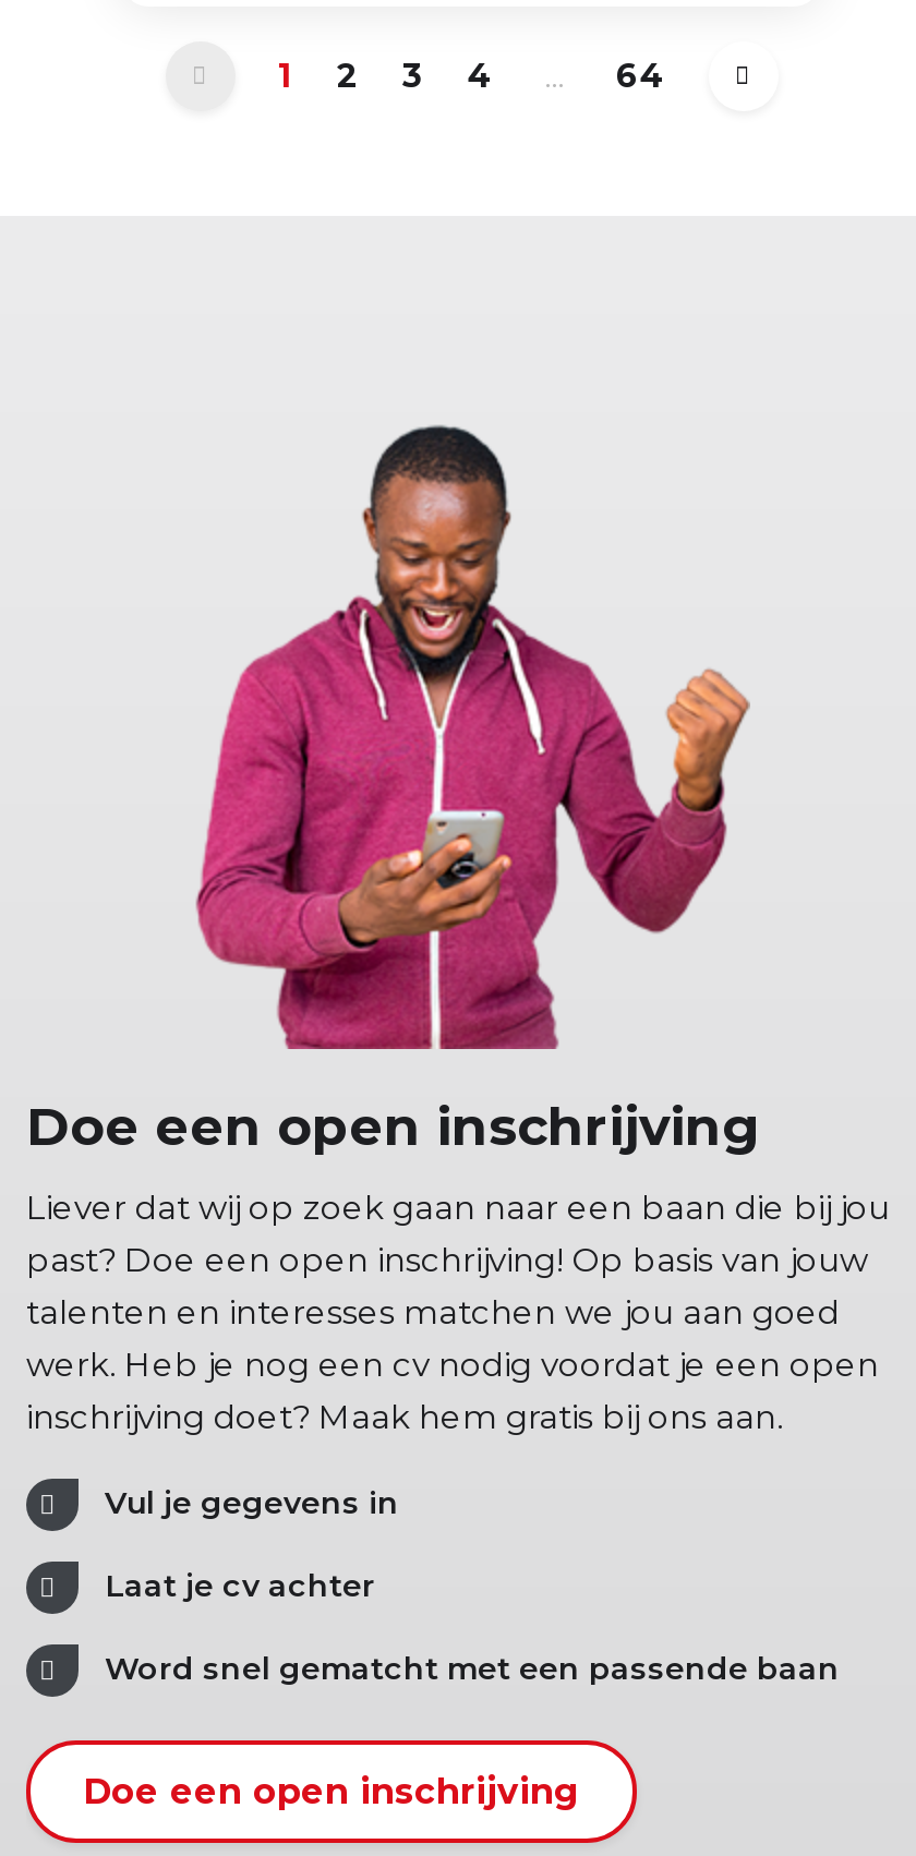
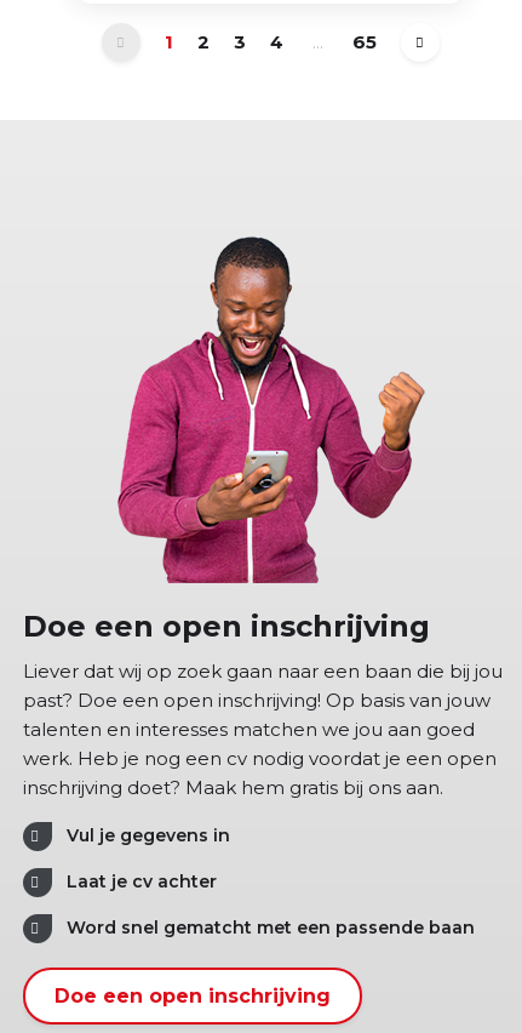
[616,55,664,96] 64 -> [352,30,376,53] 65

